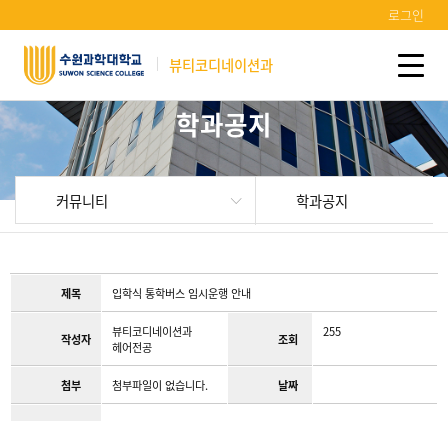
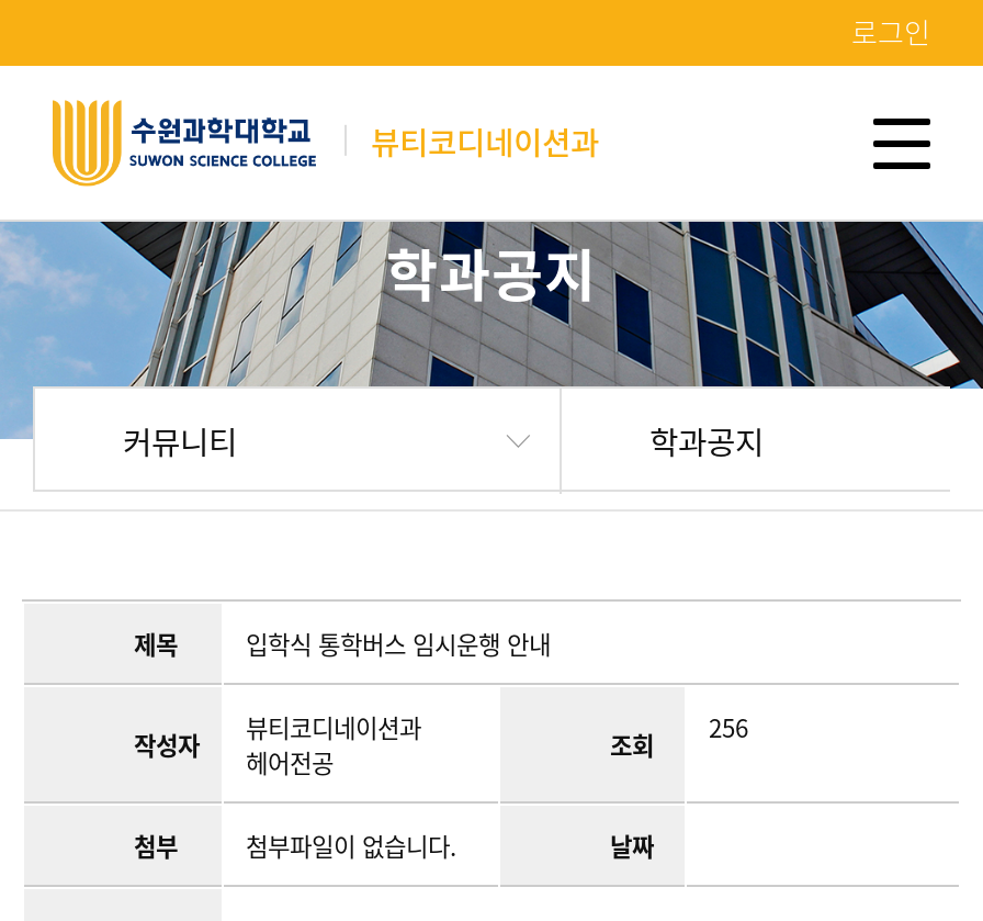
[278,323,341,347] 조회 255 -> [610,709,748,762] 조회 256

